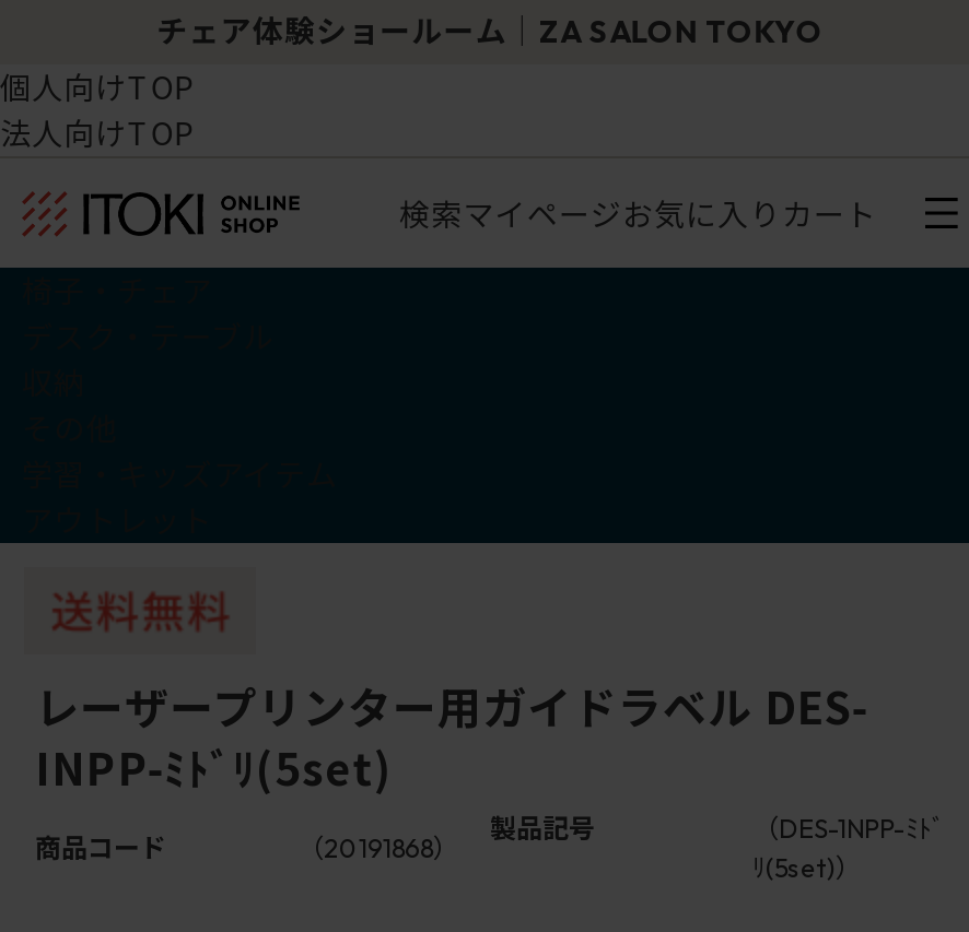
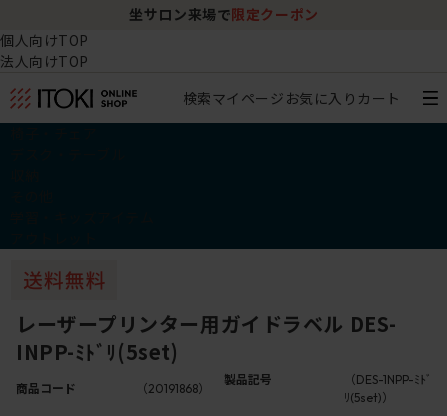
[157,11,823,50] チェア体験ショールーム｜ZA SALON TOKYO -> [129,5,319,23] 坐サロン来場で限定クーポン

